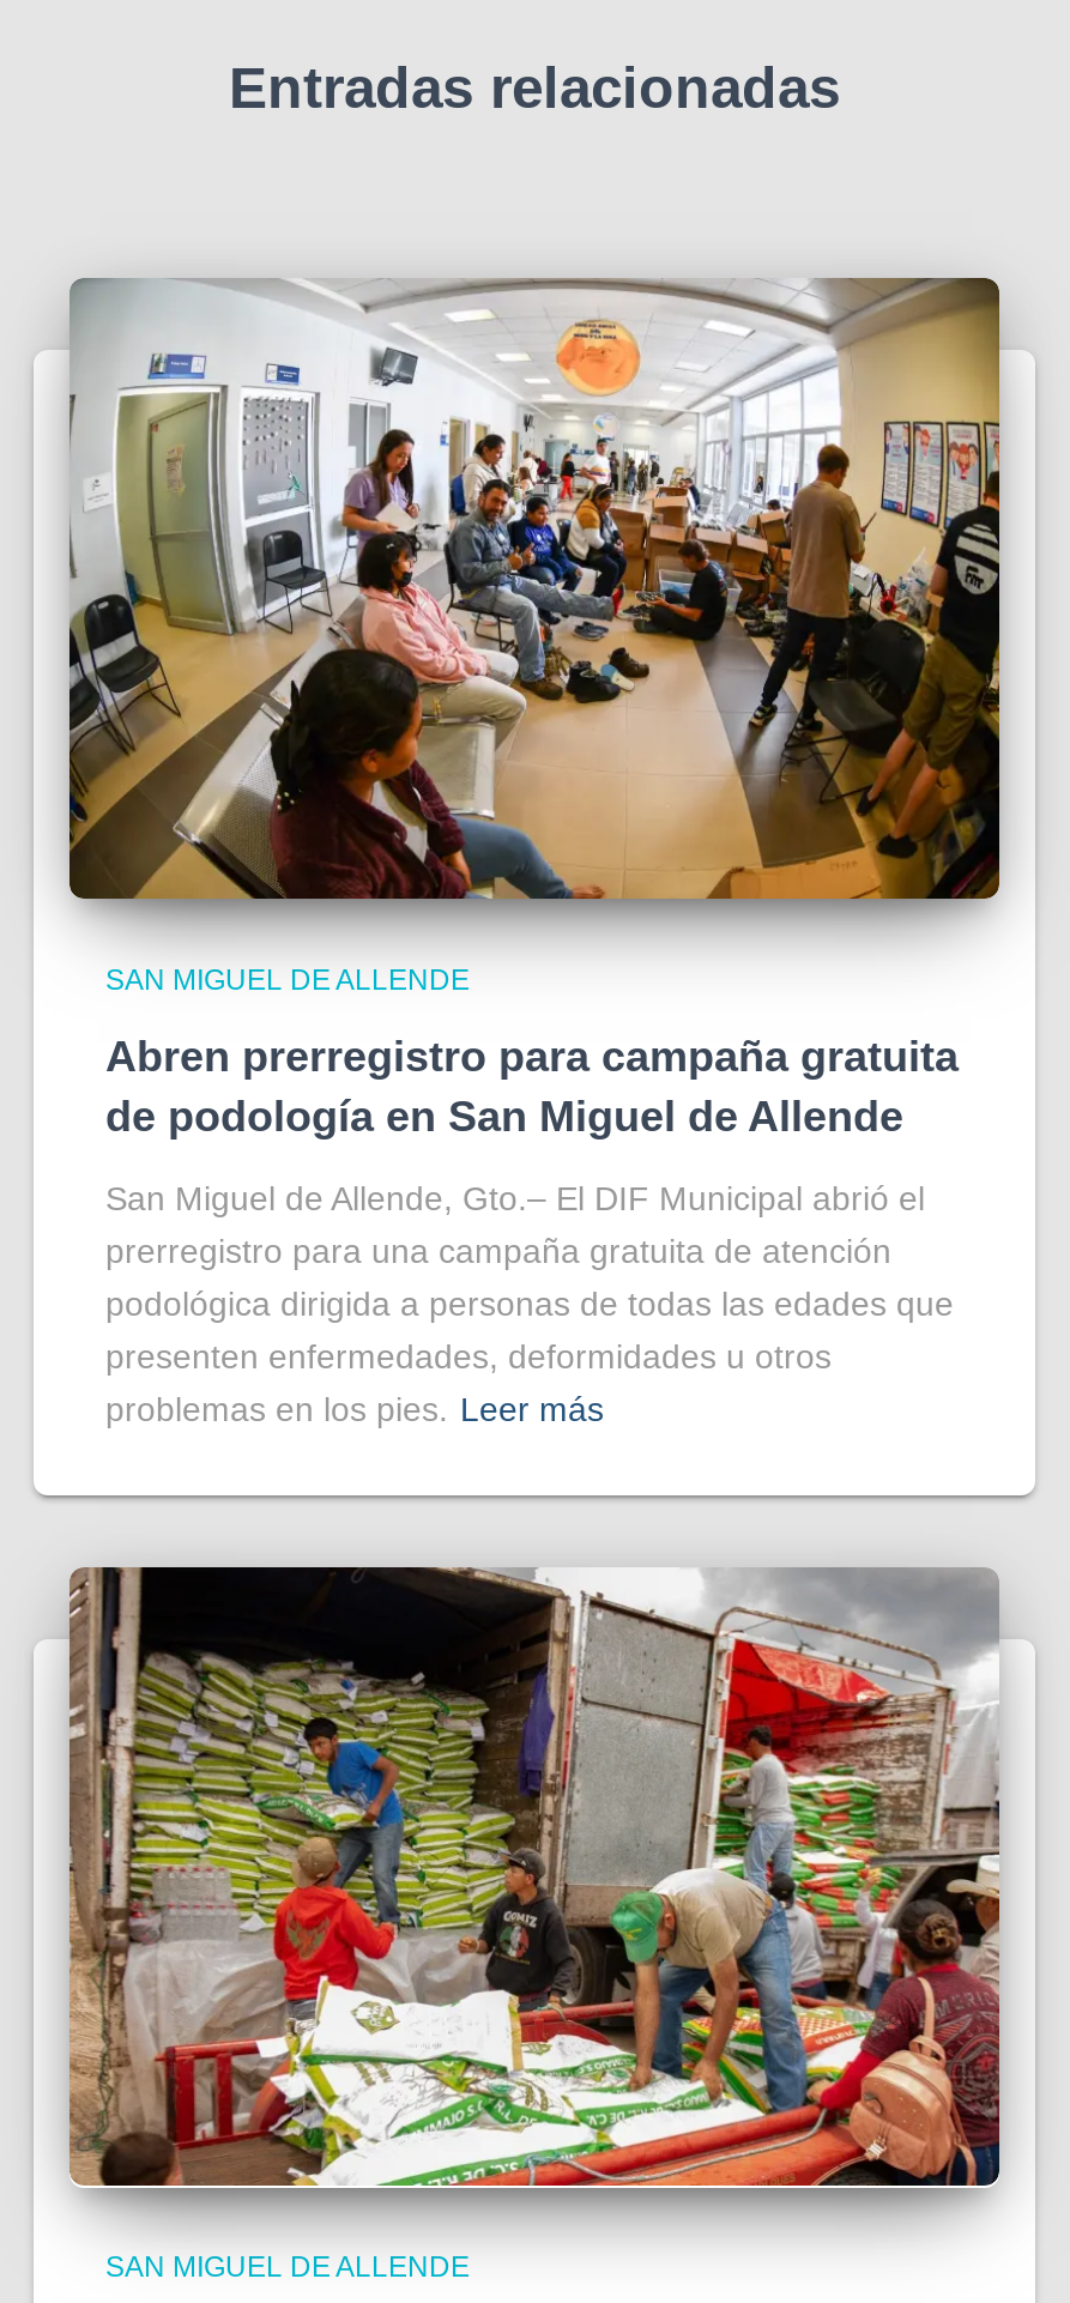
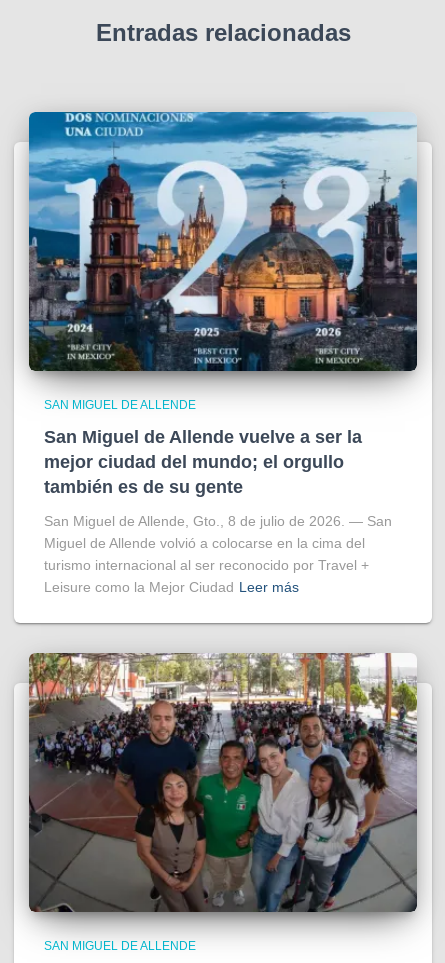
[69,274,1002,900] [image] -> [28,111,418,372] [image]
[105,1032,959,1140] Abren prerregistro para campaña gratuita | de podología en San Miguel de Allende -> [44,427,362,497] San Miguel de Allende vuelve a ser la | mejor ciudad del mundo; el orgullo | también es de su gente
[105,1178,954,1427] San Miguel de Allende, Gto.– El DIF Municipal abrió el | prerregistro para una campaña gratuita de atención | podológica dirigida a personas de todas las edades que | presenten enfermedades, deformidades u otros | problemas en los pies. Leer más -> [44,513,392,595] San Miguel de Allende, Gto., 8 de julio de 2026. — San | Miguel de Allende volvió a colocarse en la cima del | turismo internacional al ser reconocido por Travel + | Leisure como la Mejor Ciudad Leer más
[69,1566,999,2189] [image] -> [28,652,418,913] [image]

